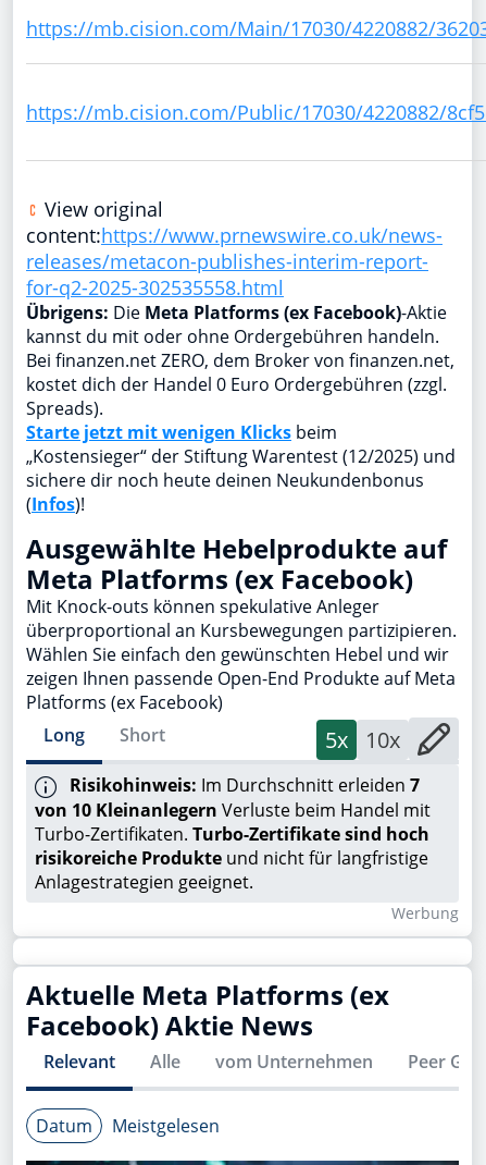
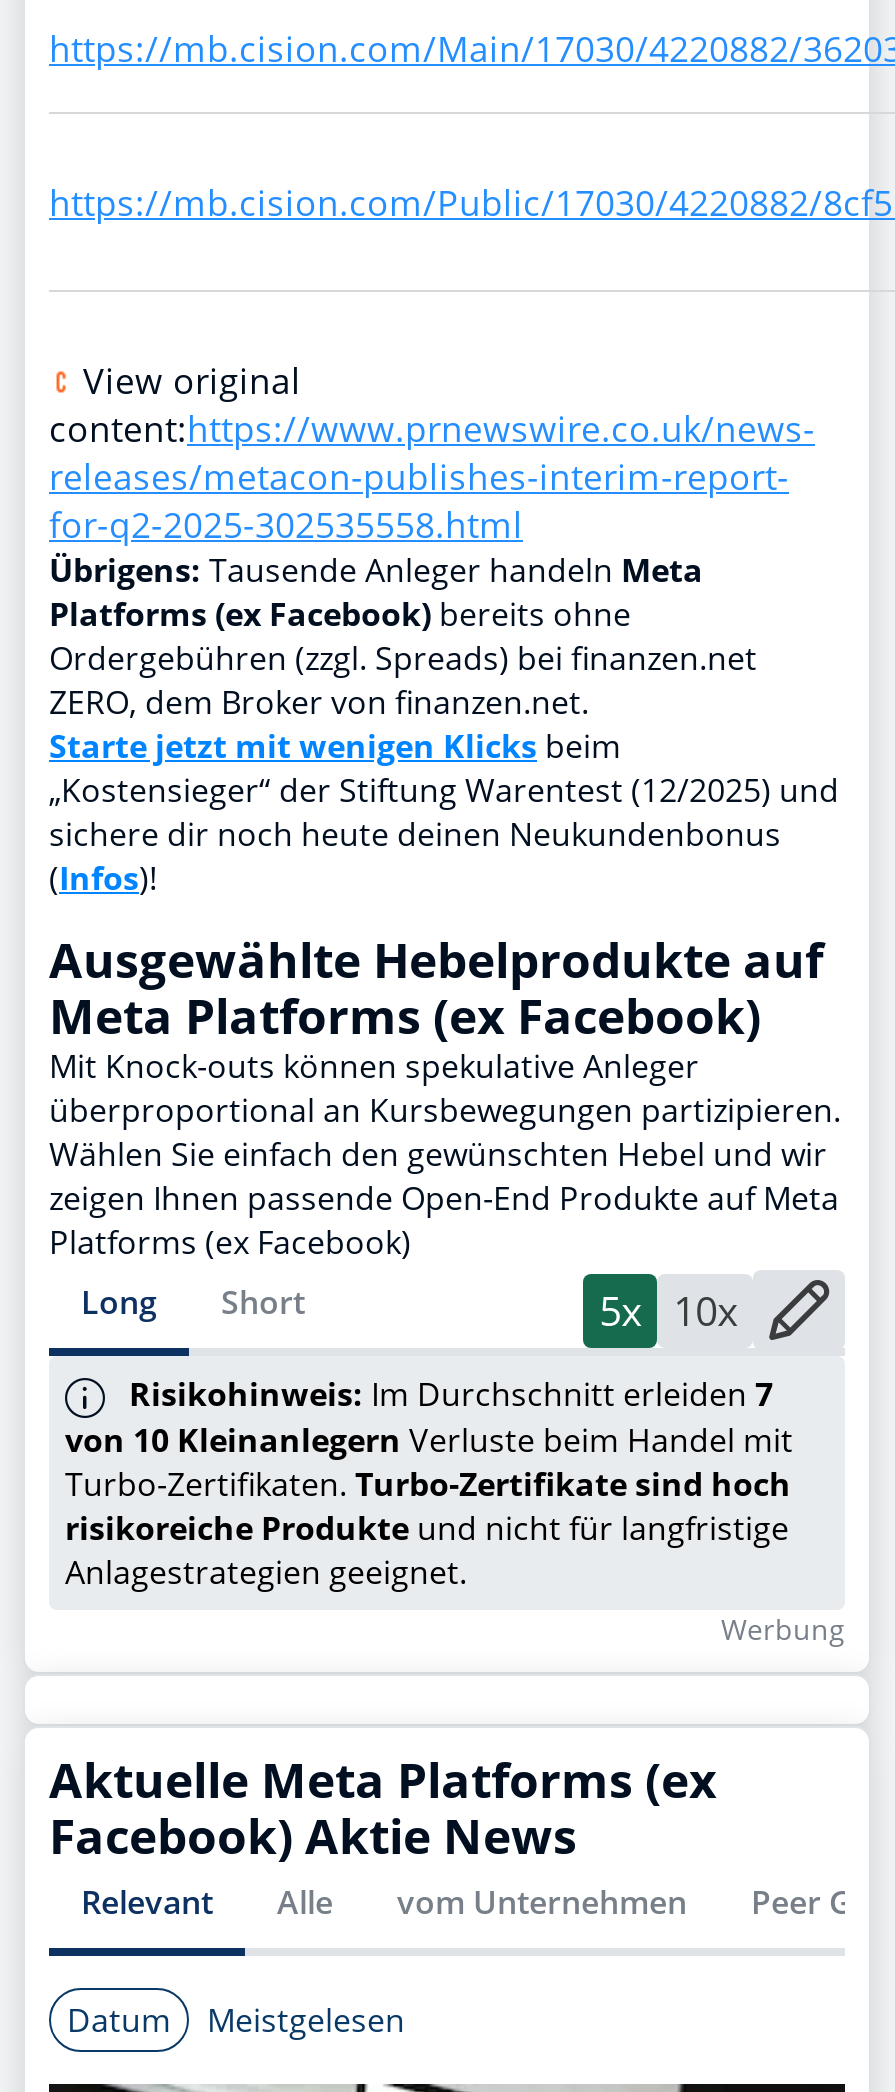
[26,301,454,420] Übrigens: Die Meta Platforms (ex Facebook)-Aktie | kannst du mit oder ohne Ordergebühren handeln. | Bei finanzen.net ZERO, dem Broker von finanzen.net, | kostet dich der Handel 0 Euro Ordergebühren (zzgl. | Spreads). -> [49,548,757,724] Übrigens: Tausende Anleger handeln Meta | Platforms (ex Facebook) bereits ohne | Ordergebühren (zzgl. Spreads) bei finanzen.net | ZERO, dem Broker von finanzen.net.

